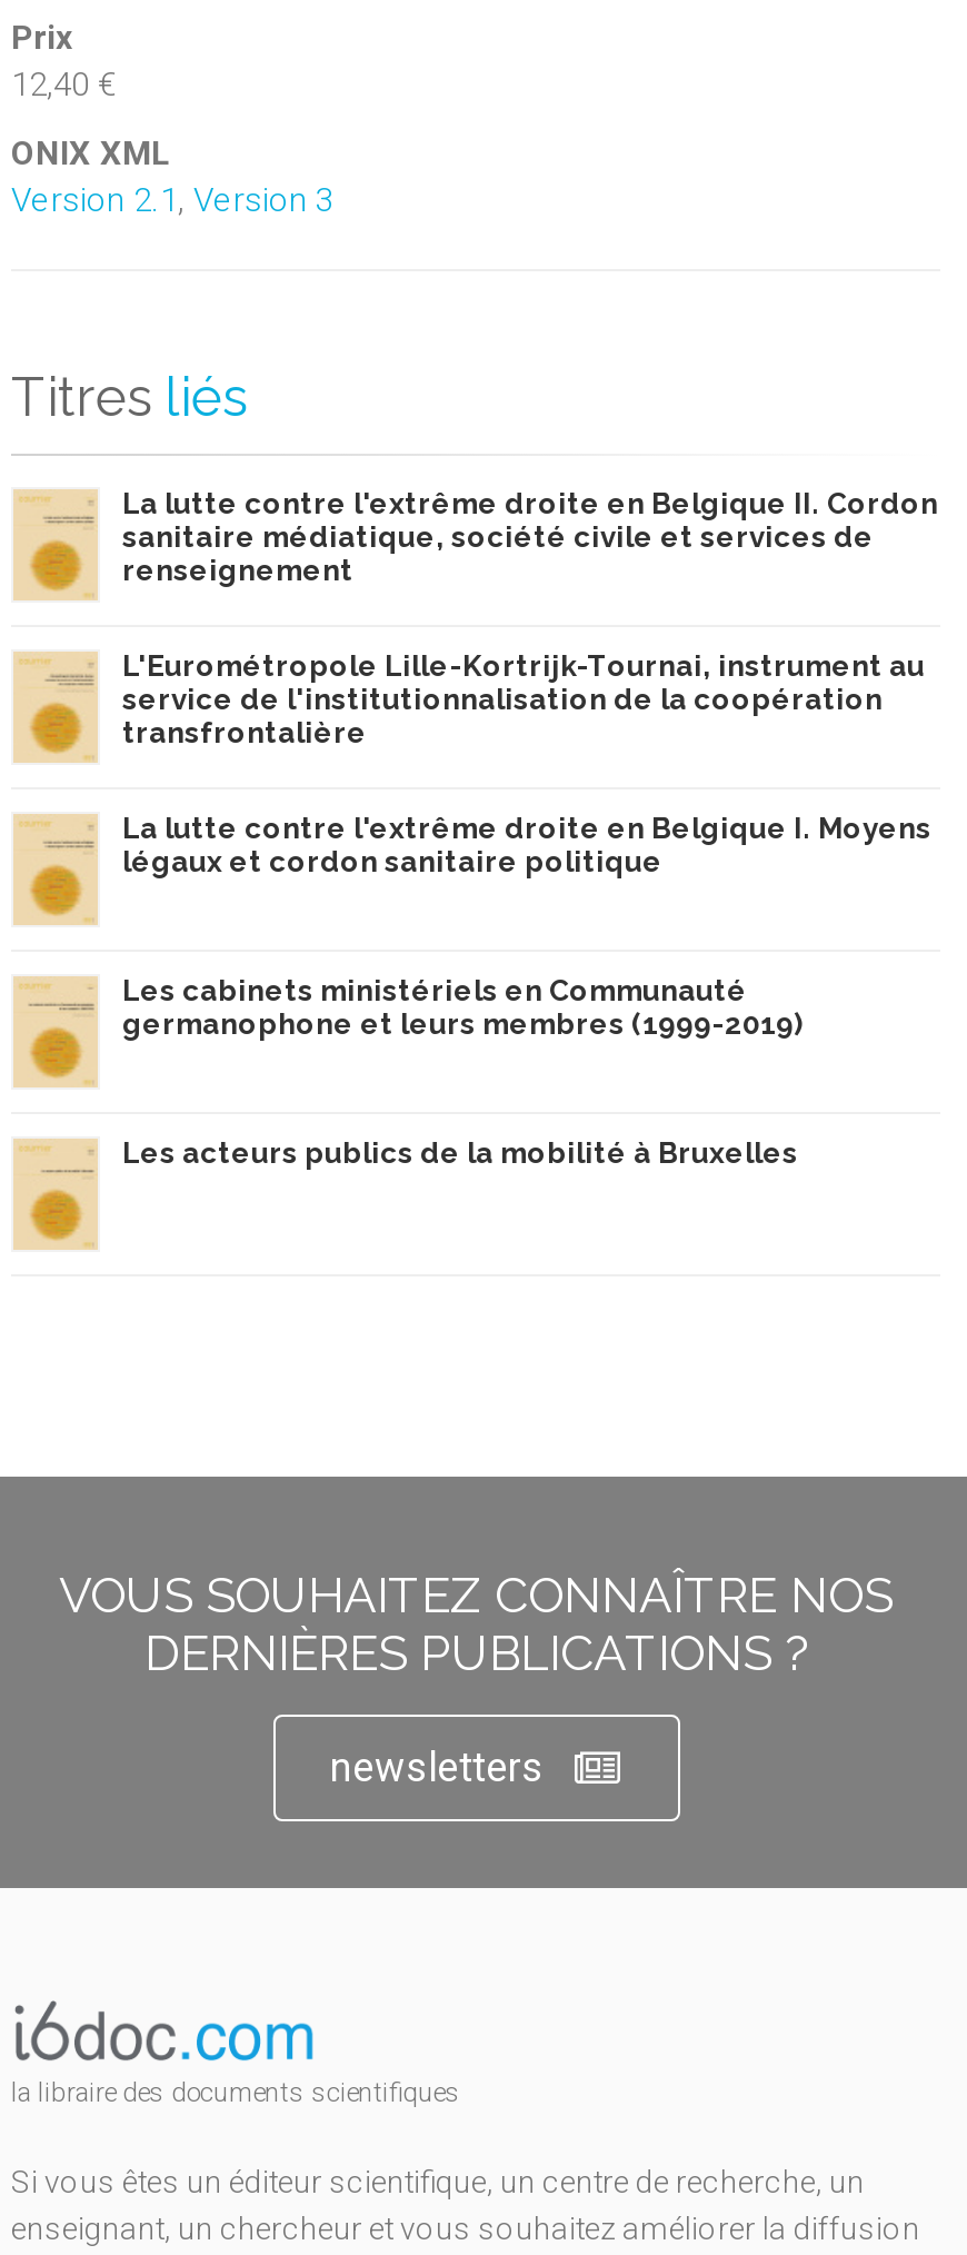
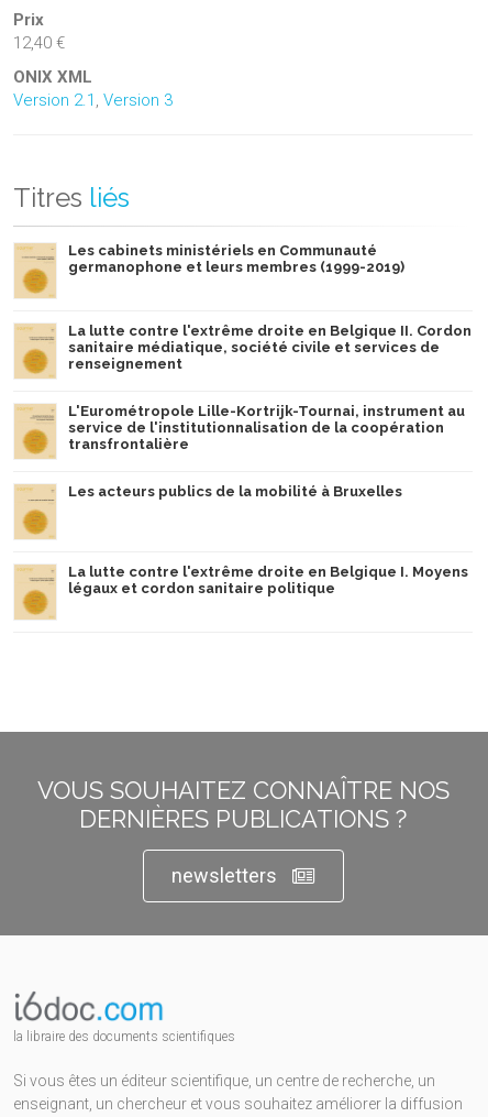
moved [122,487,938,750] -> [68,323,472,453]: La lutte contre l'extrême droite en Belgique II. Cordon | sanitaire médiatique, société civile et services de | renseignement | L'Eurométropole Lille-Kortrijk-Tournai, instrument au | service de l'institutionnalisation de la coopération | transfrontalière
moved [122,812,931,879] -> [68,564,468,597]: La lutte contre l'extrême droite en Belgique I. Moyens | légaux et cordon sanitaire politique
moved [122,974,802,1041] -> [68,242,404,275]: Les cabinets ministériels en Communauté | germanophone et leurs membres (1999-2019)
moved [122,1137,798,1170] -> [68,483,402,500]: Les acteurs publics de la mobilité à Bruxelles

